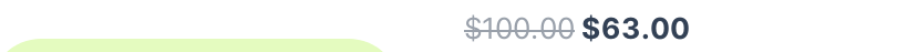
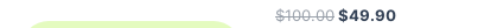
[581,10,690,45] $63.00 -> [338,6,396,24] $49.90

